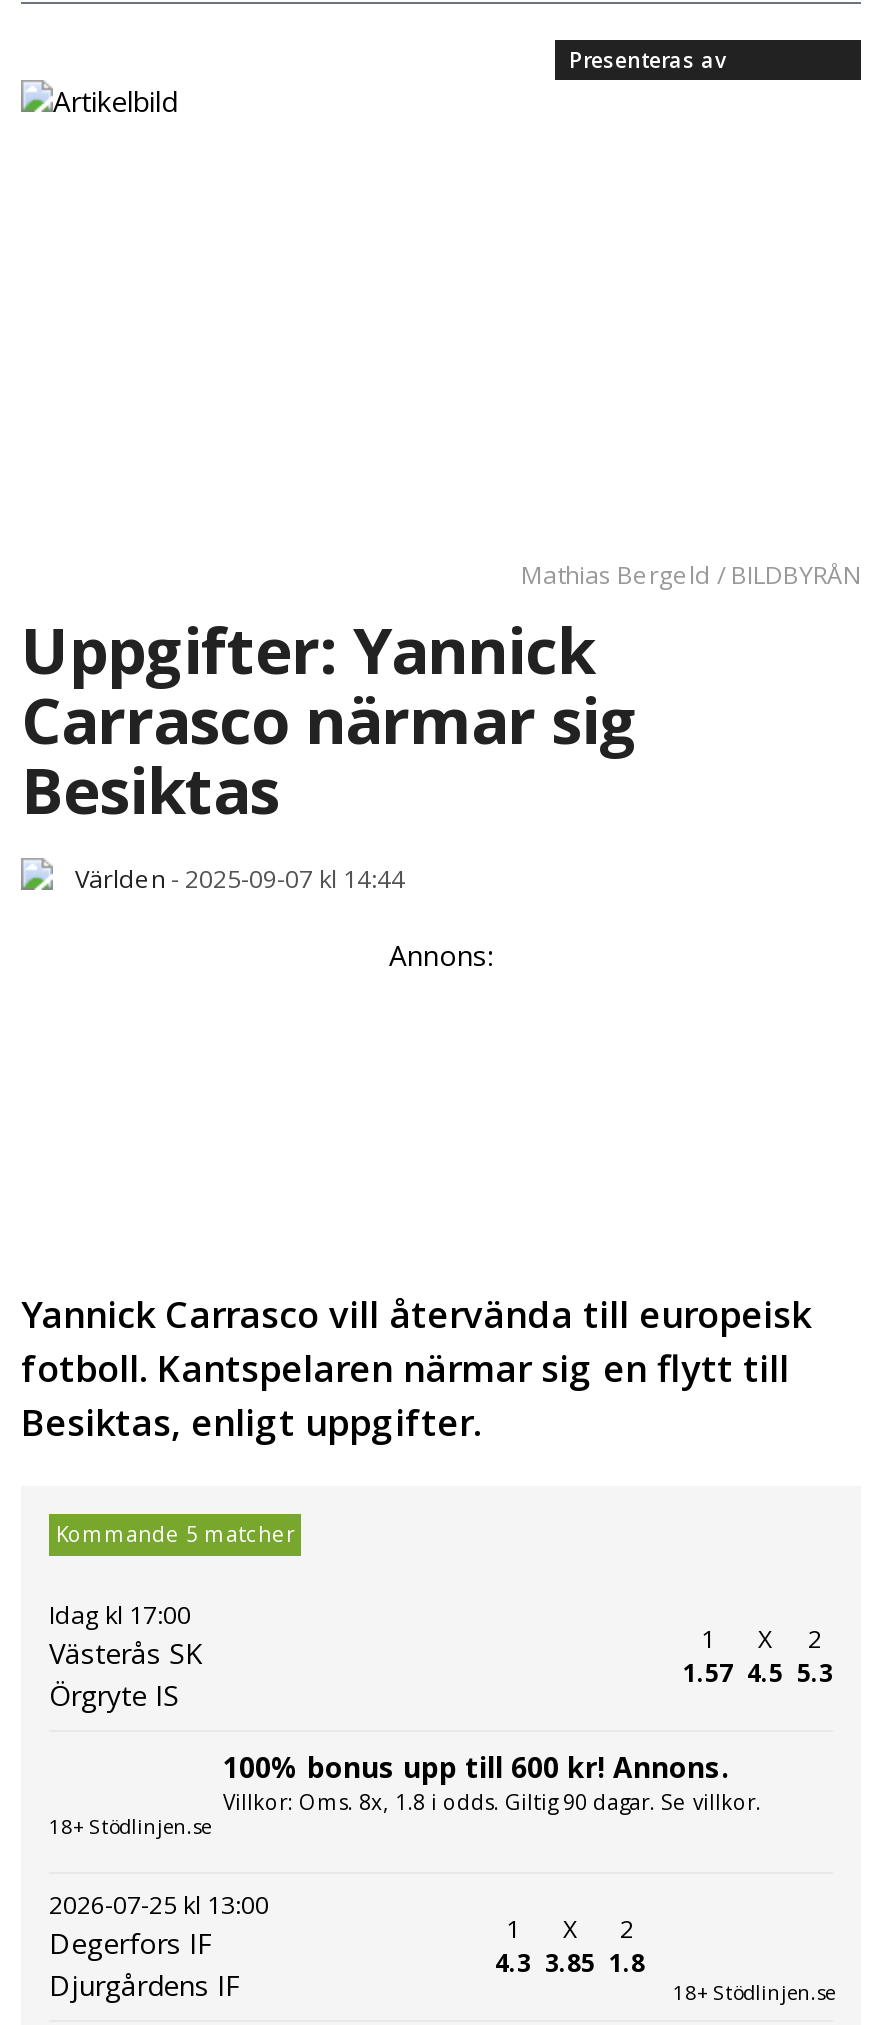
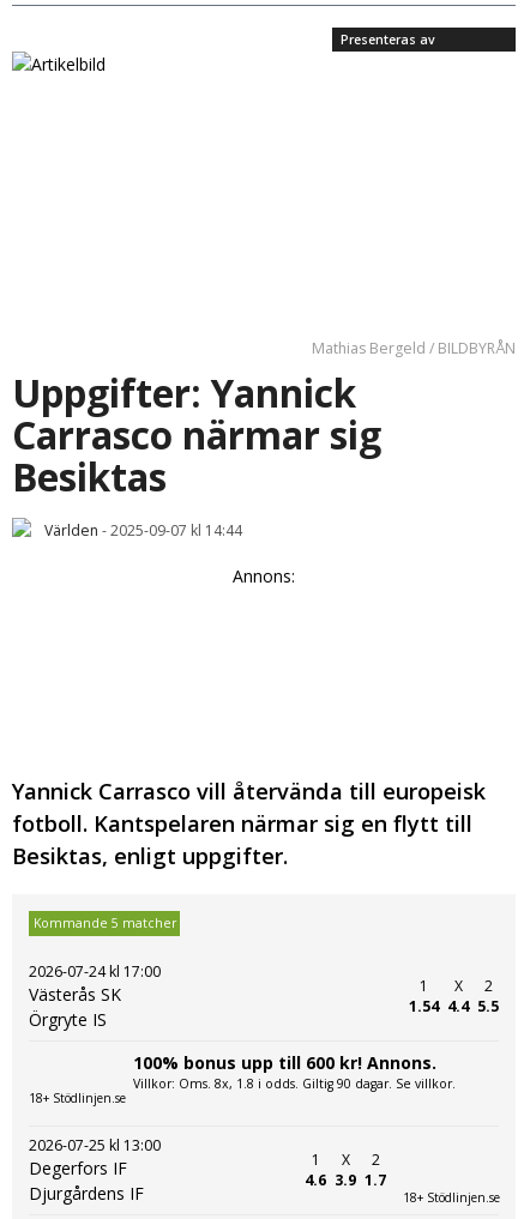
[49,1598,191,1632] Idag kl 17:00 -> [29,961,161,981] 2026-07-24 kl 17:00
[683,1656,733,1690] 1.57 -> [409,996,439,1017] 1.54
[747,1656,783,1690] 4.5 -> [447,996,469,1017] 4.4
[797,1656,833,1690] 5.3 -> [477,996,499,1017] 5.5
[495,1946,531,1980] 4.3 -> [305,1170,326,1190] 4.6
[545,1946,595,1980] 3.85 -> [335,1170,356,1190] 3.9
[609,1946,645,1980] 1.8 -> [365,1170,386,1190] 1.7

